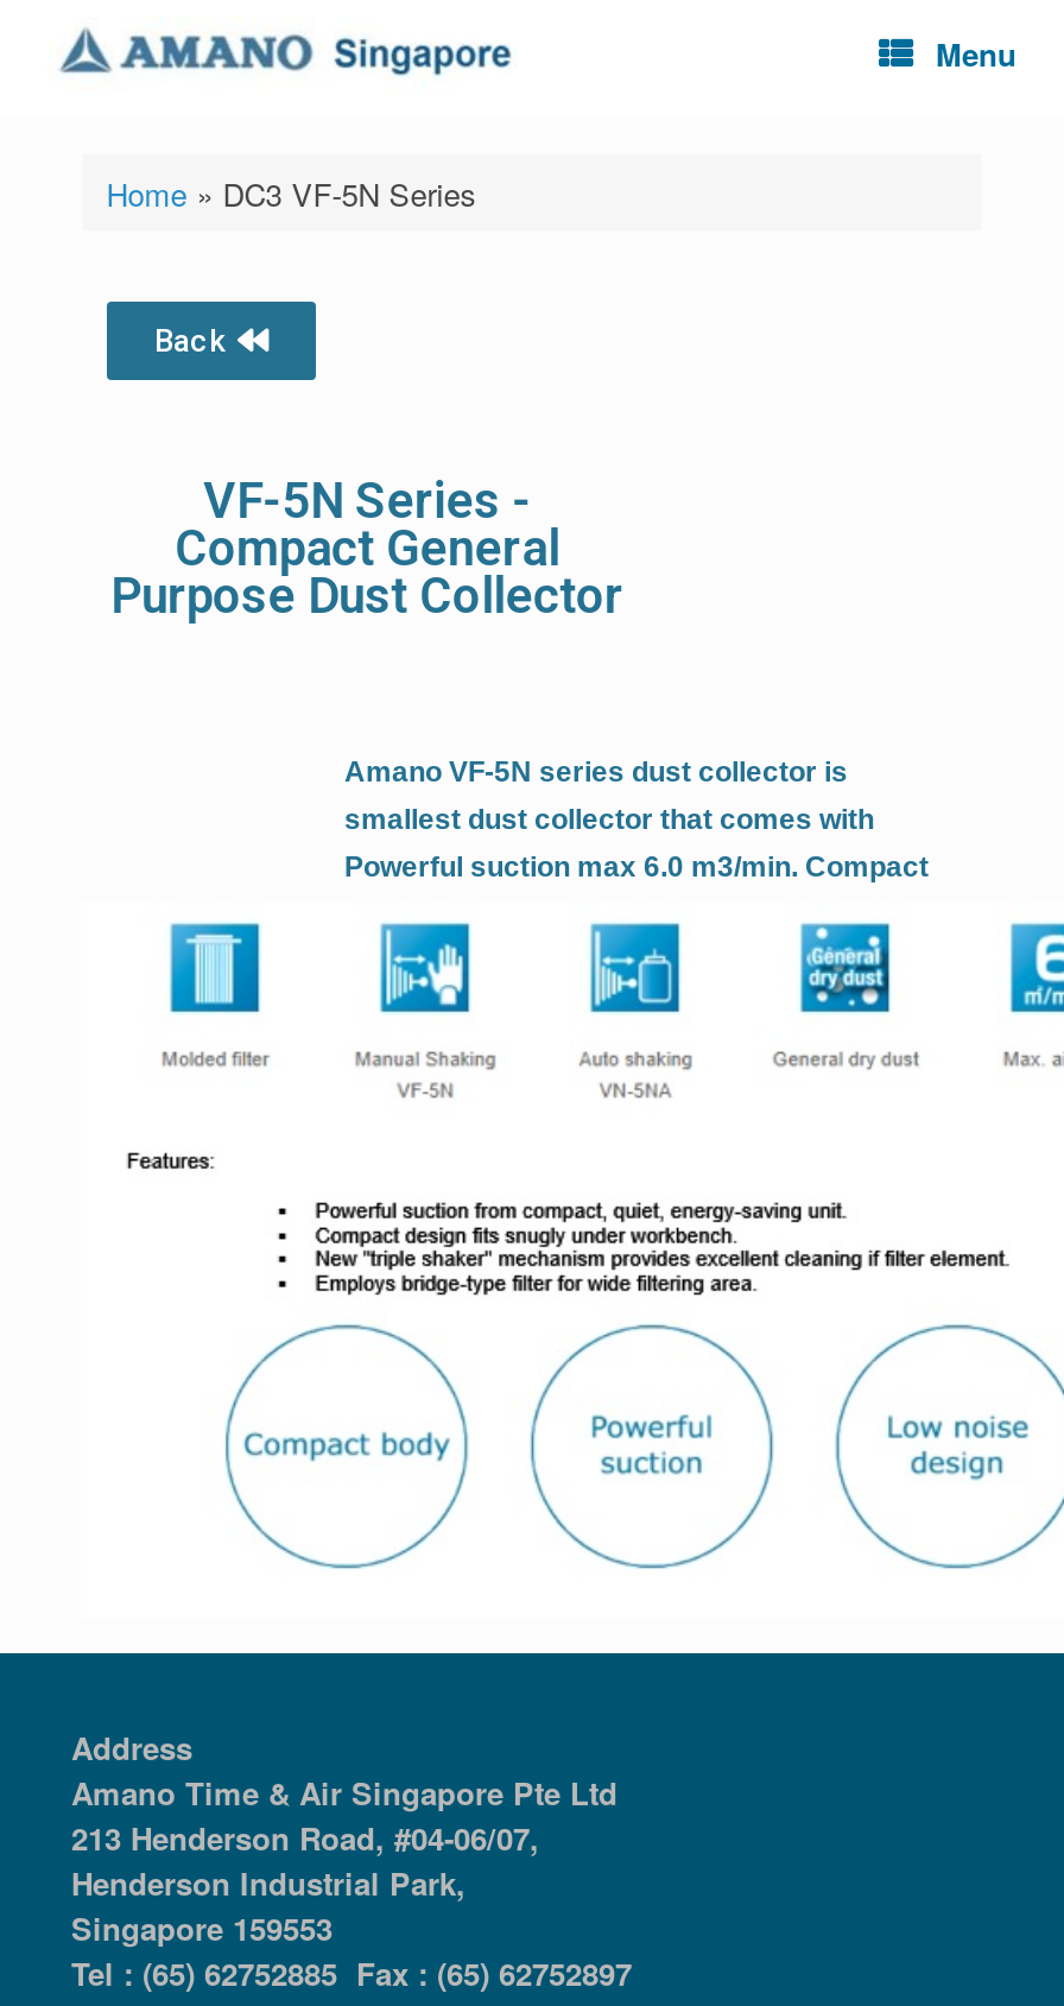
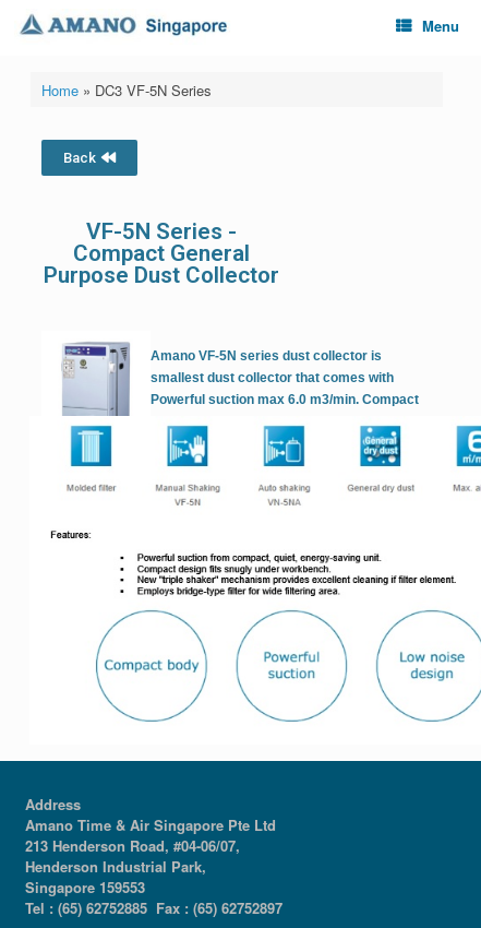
none -> [61,342,131,417] [image]

